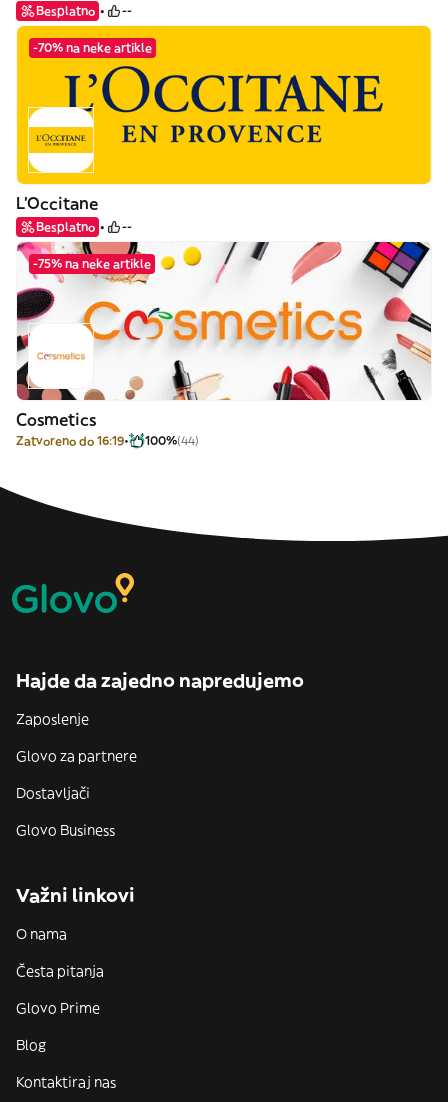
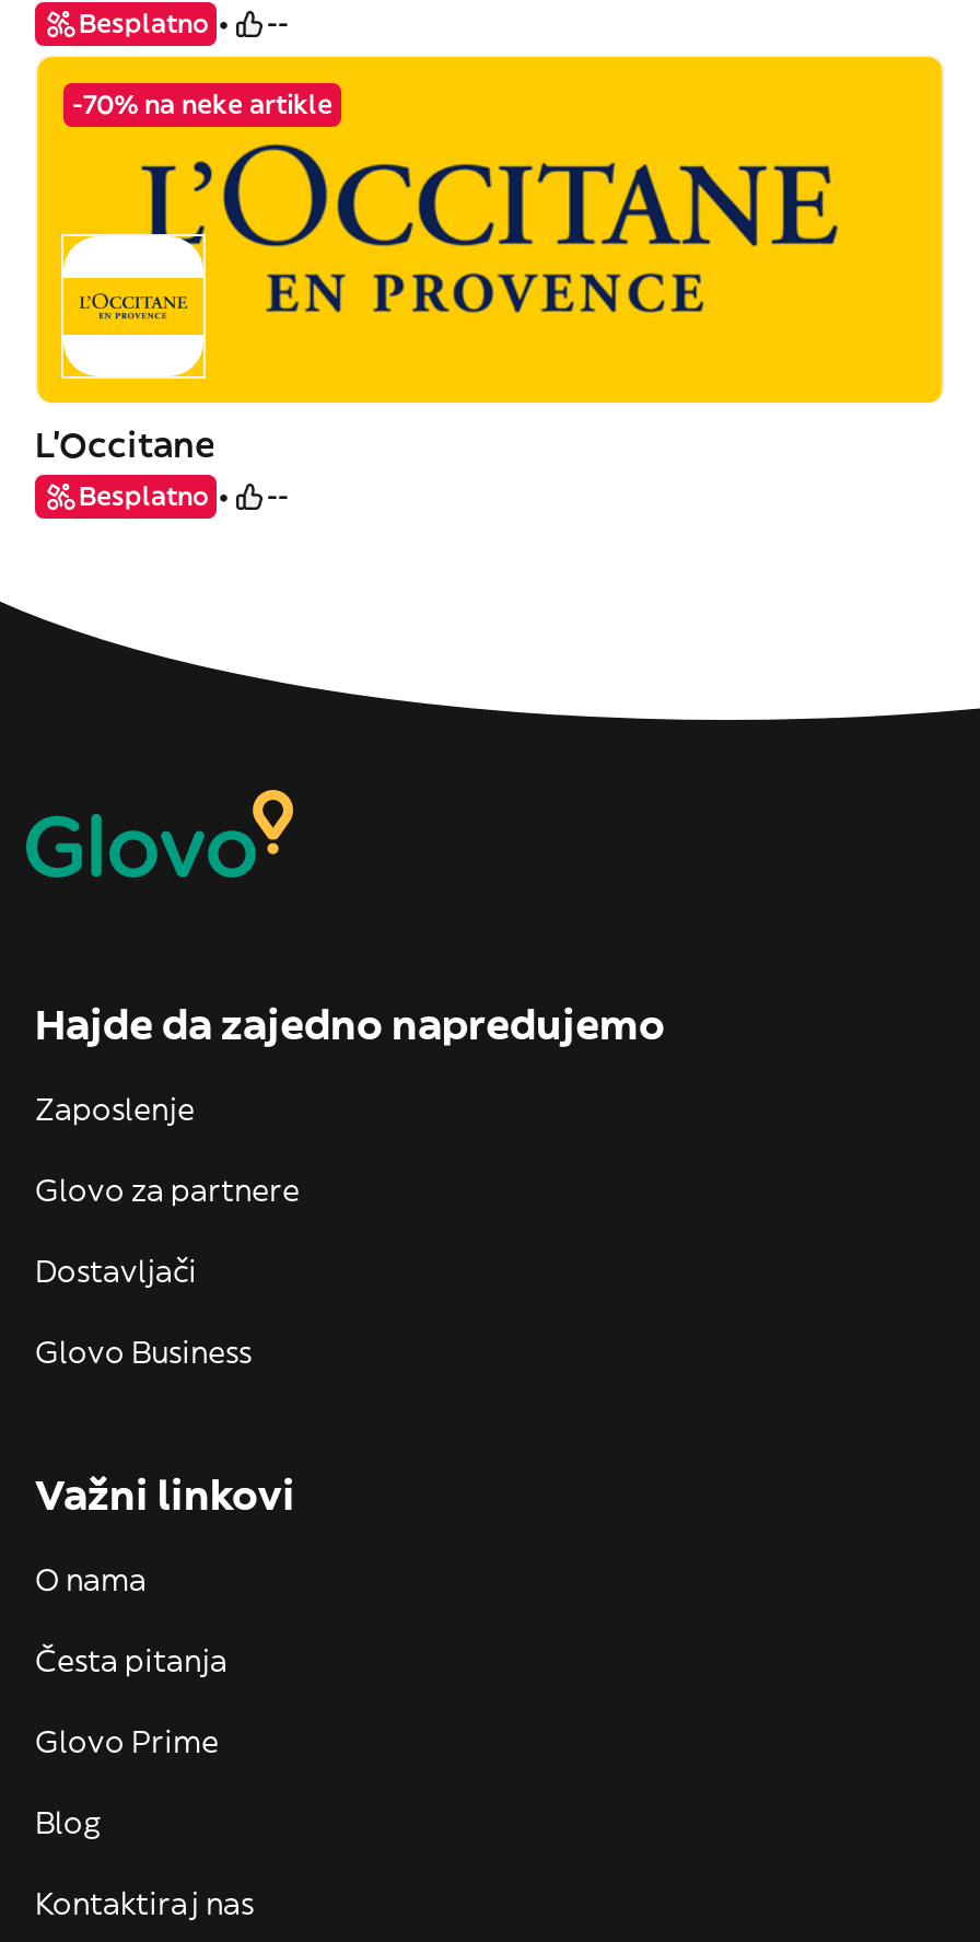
[16,241,432,401] [image] | -75% na neke artikle -> none
[16,409,199,448] Cosmetics | Zatvoreno do 16:19 | 100%(44) -> none

